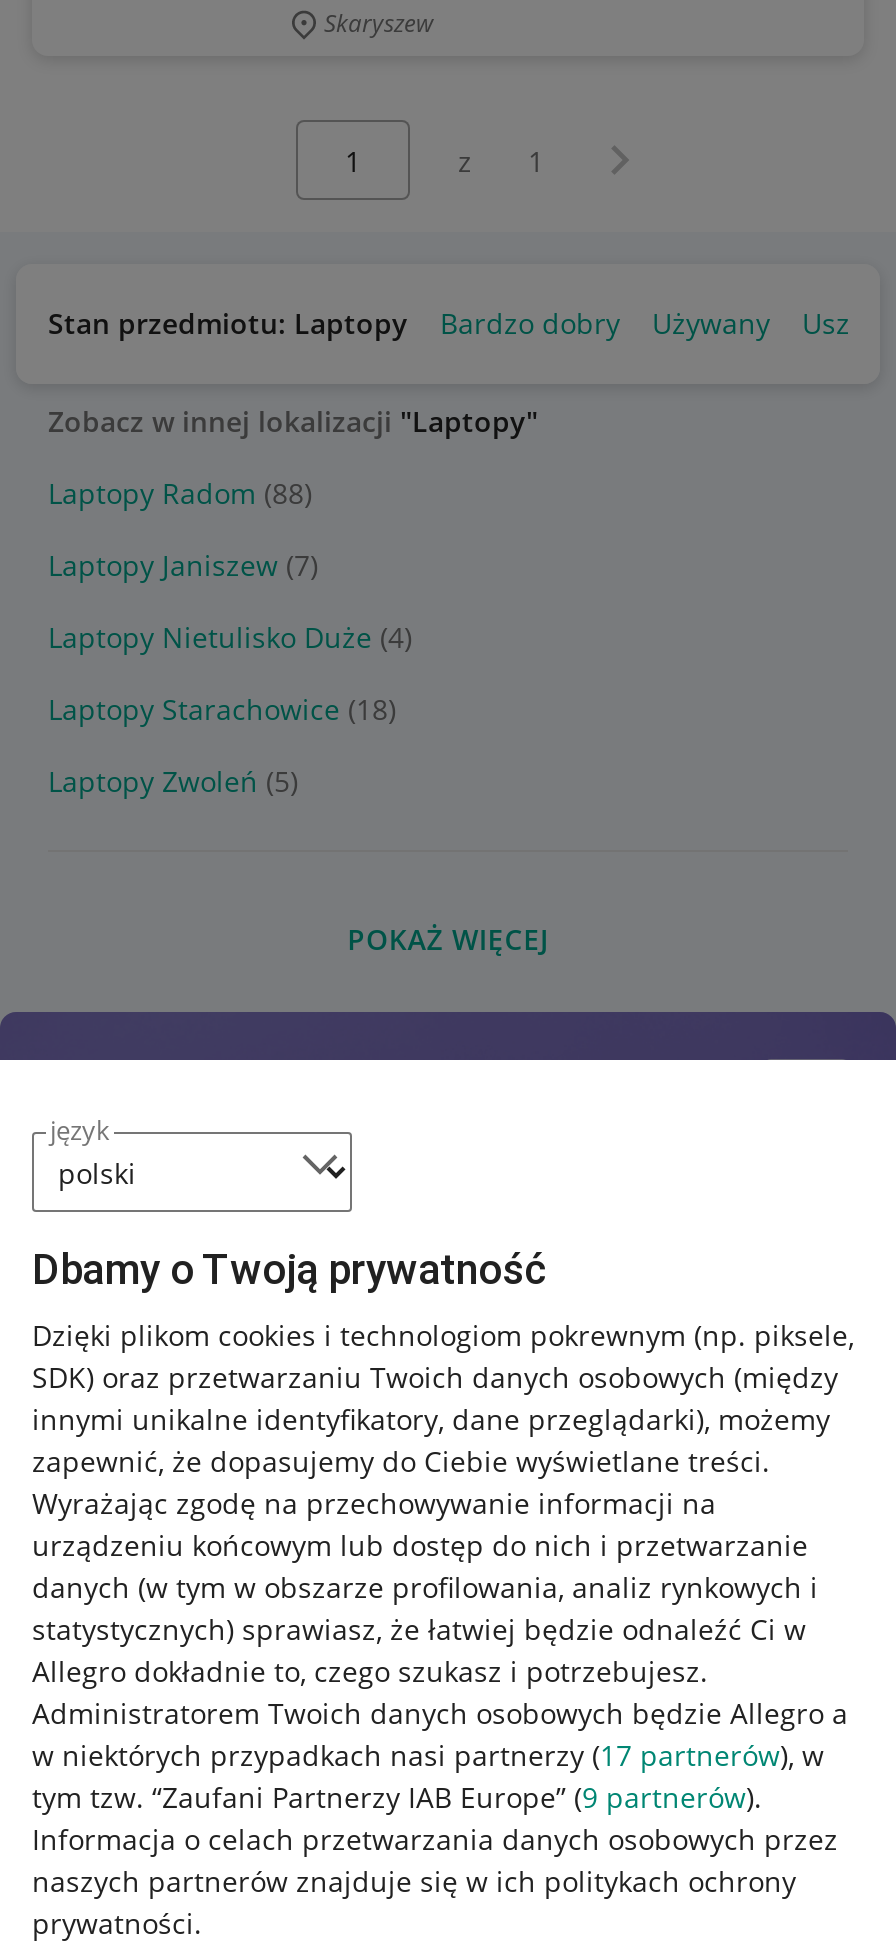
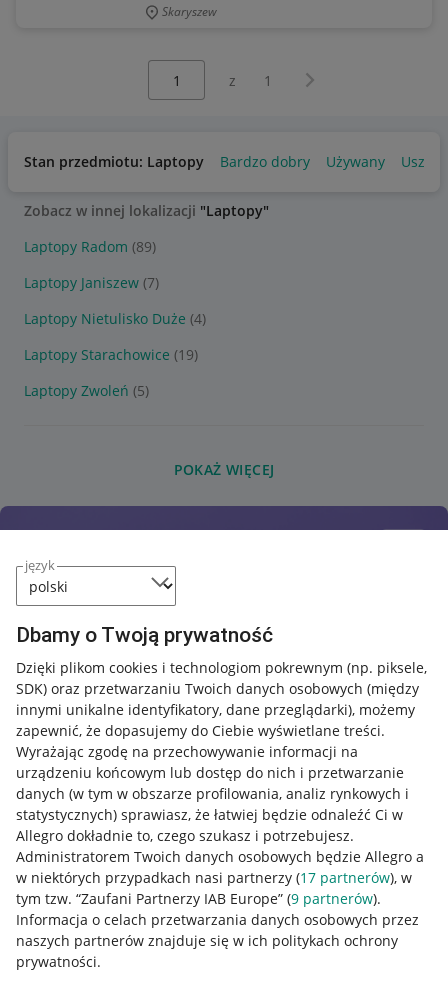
[48,474,312,512] Laptopy Radom (88) -> [24,237,156,256] Laptopy Radom (89)
[48,690,396,728] Laptopy Starachowice (18) -> [24,345,198,364] Laptopy Starachowice (19)

